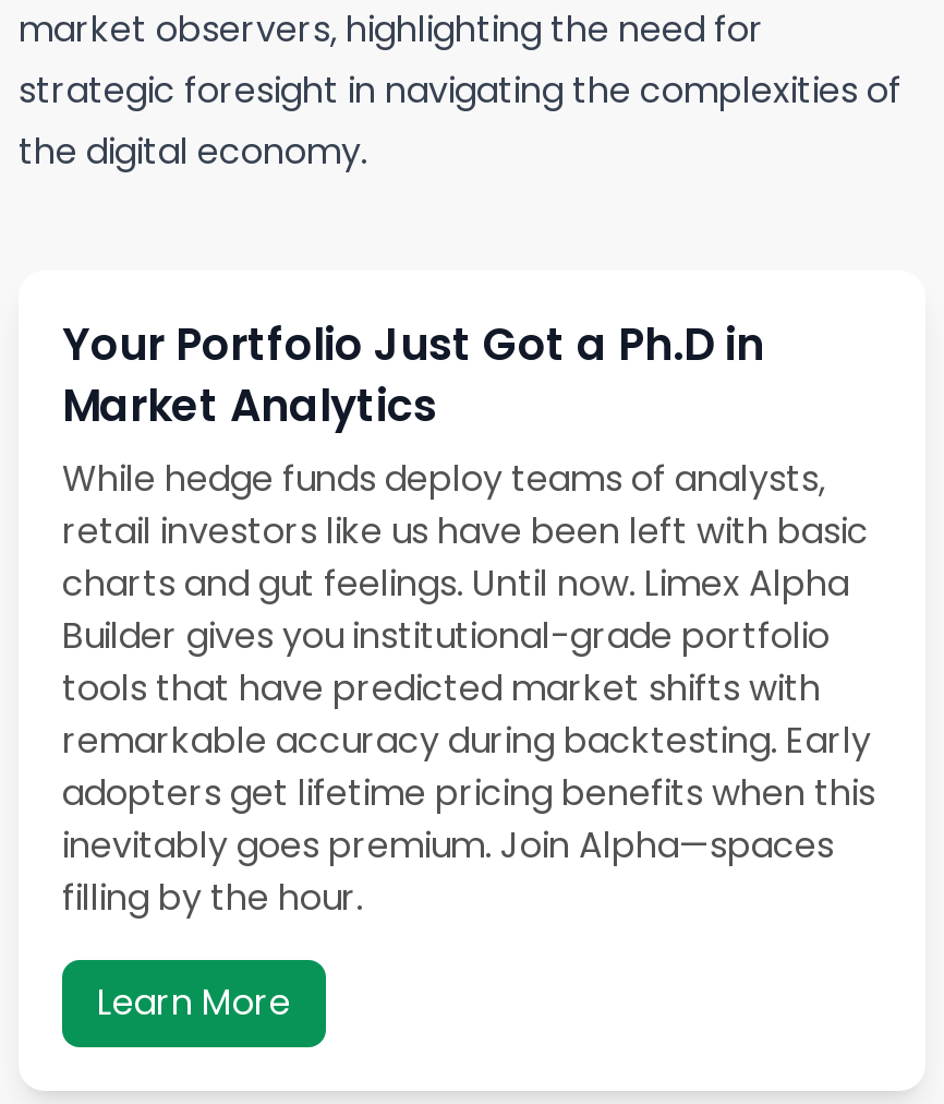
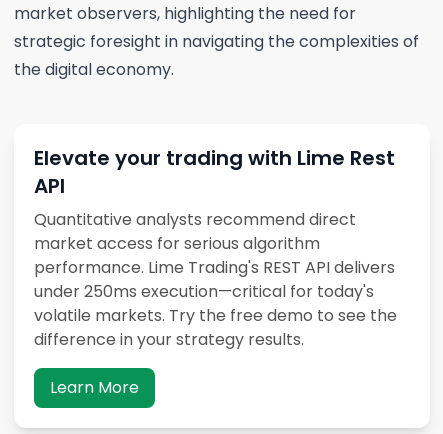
[62,315,875,924] Your Portfolio Just Got a Ph.D in | Market Analytics | While hedge funds deploy teams of analysts, | retail investors like us have been left with basic | charts and gut feelings. Until now. Limex Alpha | Builder gives you institutional-grade portfolio | tools that have predicted market shifts with | remarkable accuracy during backtesting. Early | adopters get lifetime pricing benefits when this | inevitably goes premium. Join Alpha—spaces | filling by the hour. -> [34,144,397,351] Elevate your trading with Lime Rest | API | Quantitative analysts recommend direct | market access for serious algorithm | performance. Lime Trading's REST API delivers | under 250ms execution—critical for today's | volatile markets. Try the free demo to see the | difference in your strategy results.

